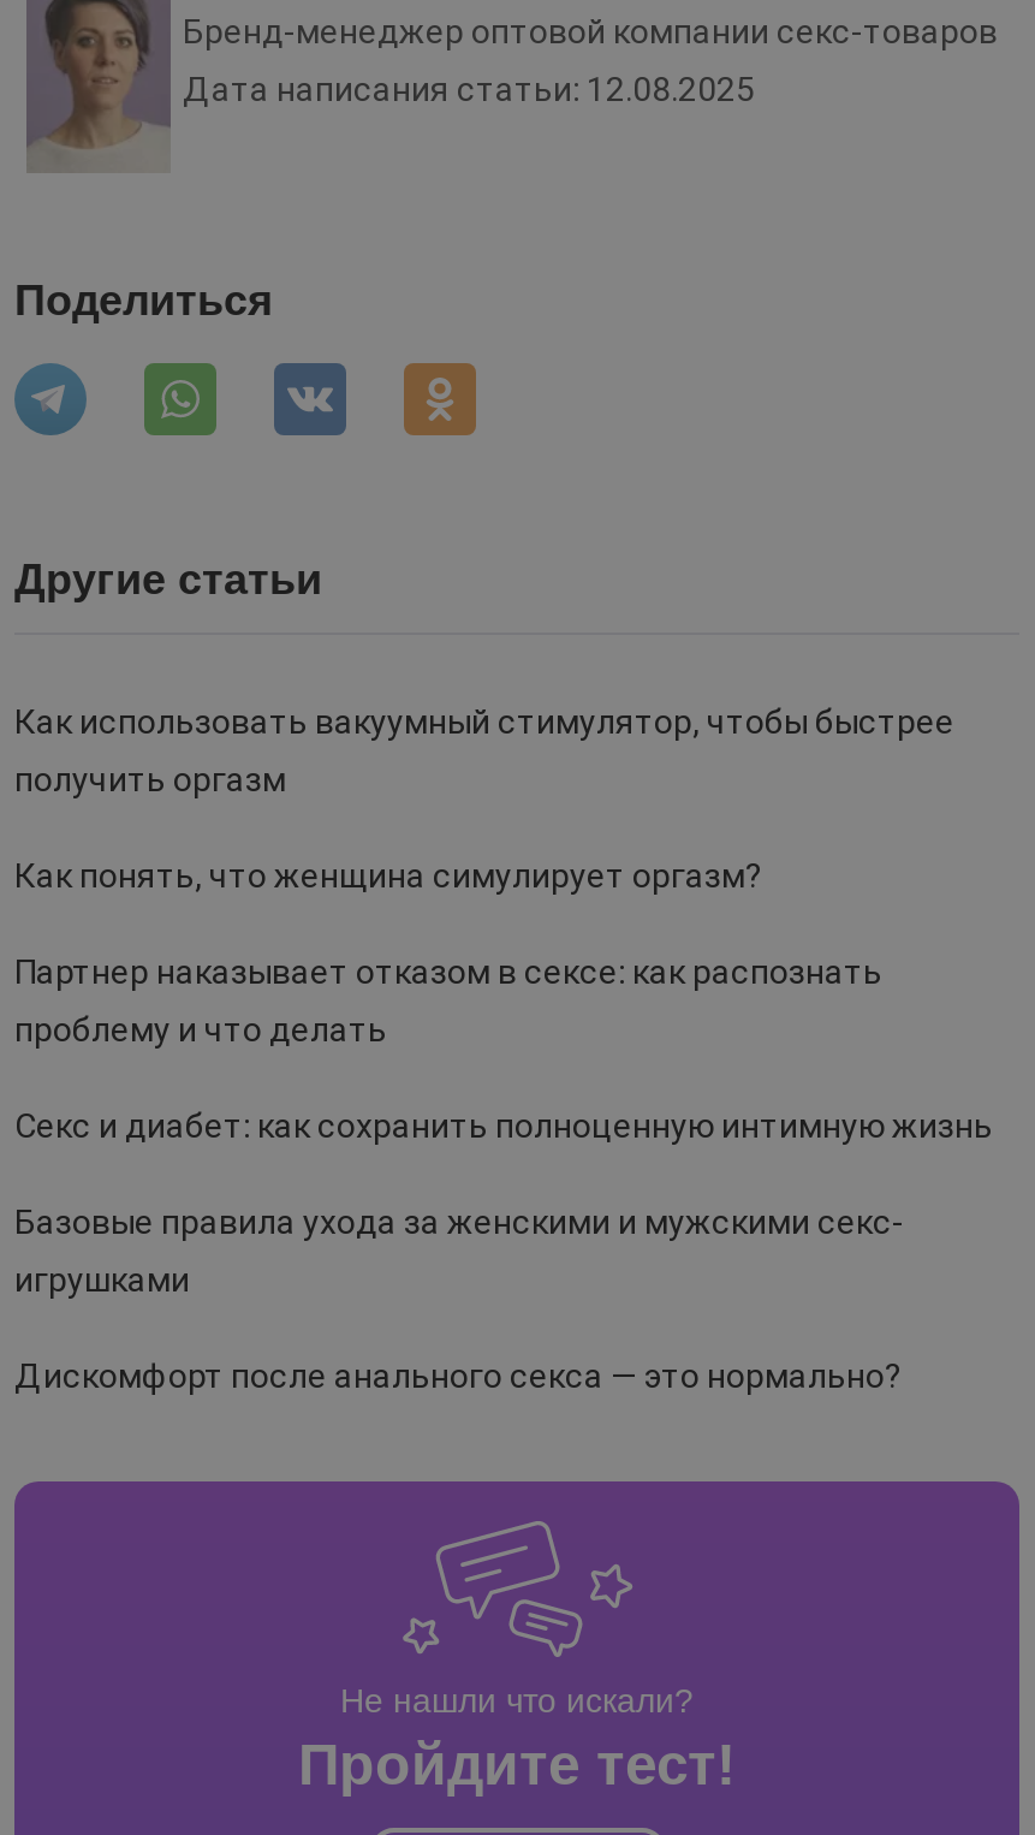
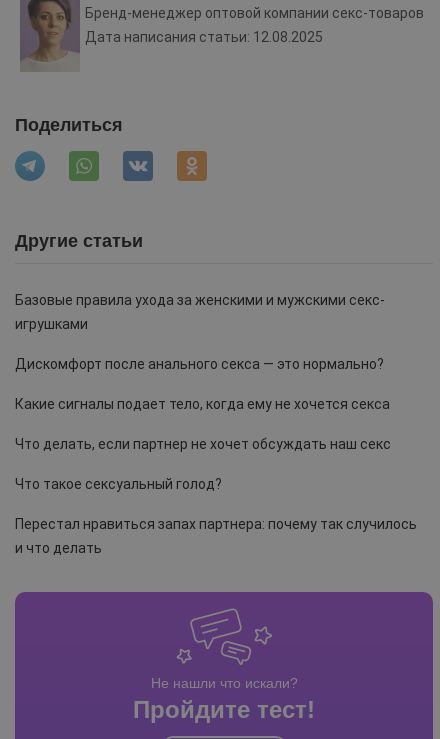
[14,702,993,1145] Как использовать вакуумный стимулятор, чтобы быстрее | получить оргазм | Как понять, что женщина симулирует оргазм? | Партнер наказывает отказом в сексе: как распознать | проблему и что делать | Секс и диабет: как сохранить полноценную интимную жизнь -> none
moved [14,1202,904,1395] -> [15,292,385,372]: Базовые правила ухода за женскими и мужскими секс- | игрушками | Дискомфорт после анального секса — это нормально?
none -> [15,396,417,556] Какие сигналы подает тело, когда ему не хочется секса | Что делать, если партнер не хочет обсуждать наш секс | Что такое сексуальный голод? | Перестал нравиться запах партнера: почему так случилось | и что делать

